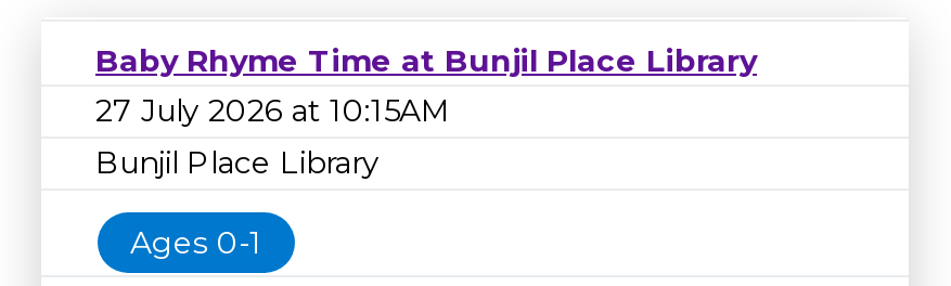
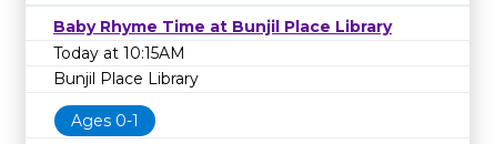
[95,91,451,130] 27 July 2026 at 10:15AM -> [53,43,185,63] Today at 10:15AM

